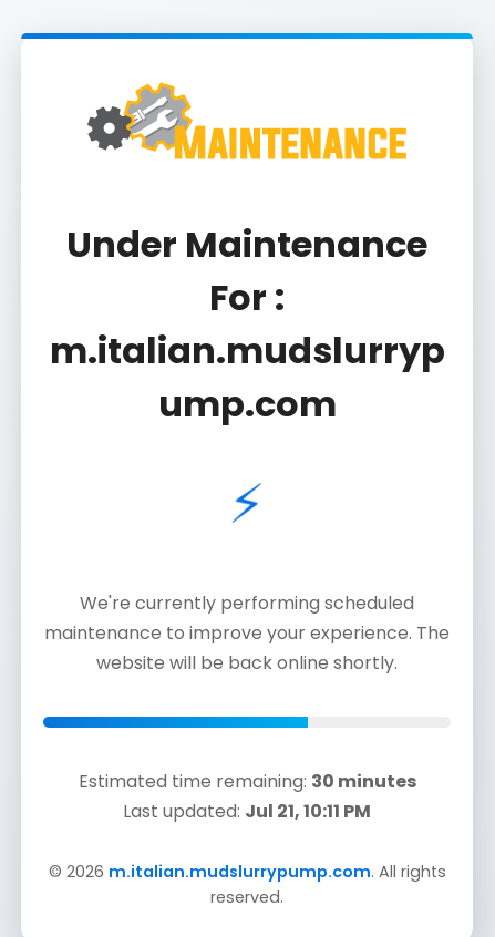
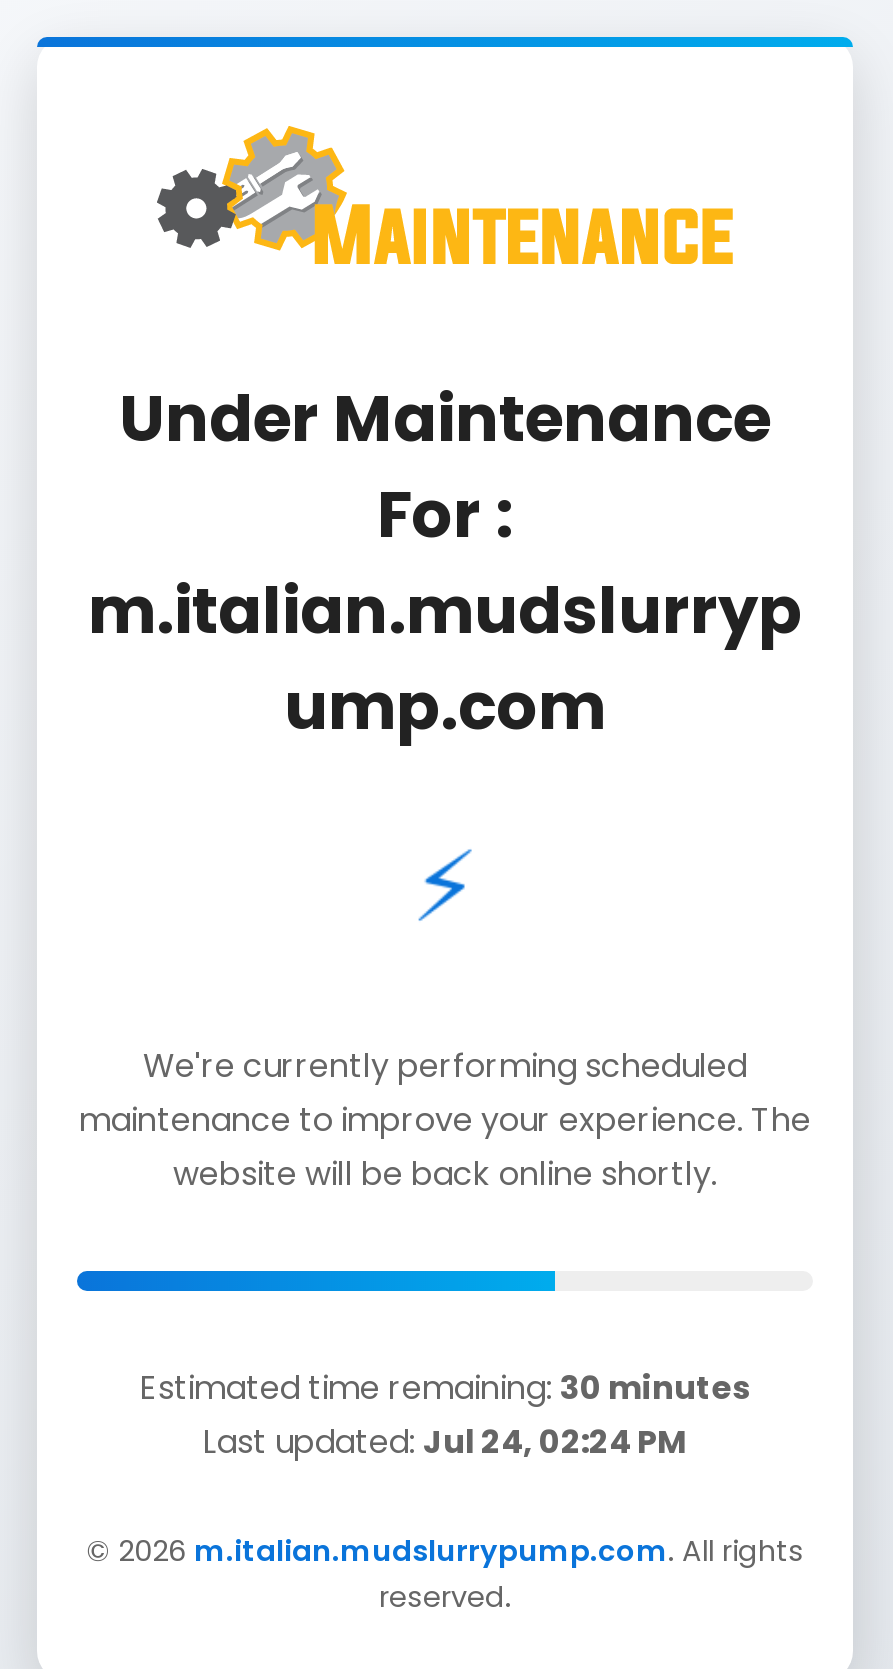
[123,799,371,824] Last updated: Jul 21, 10:11 PM -> [203,1419,687,1465] Last updated: Jul 24, 02:24 PM

